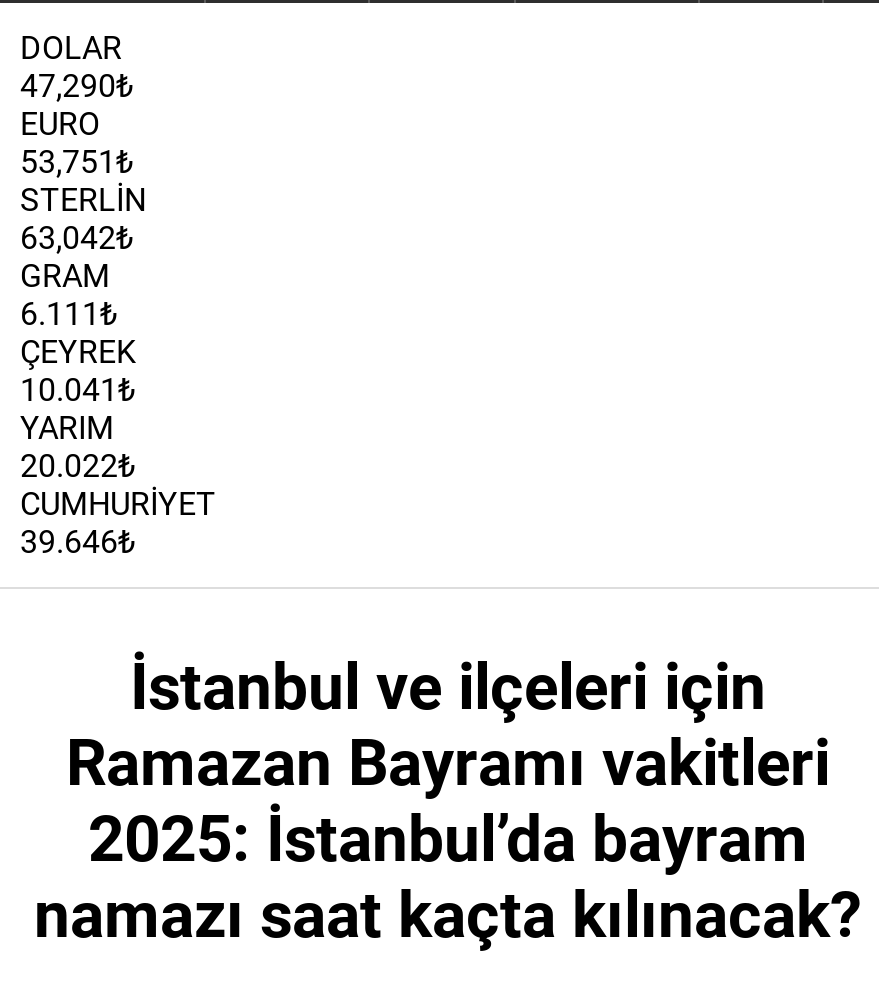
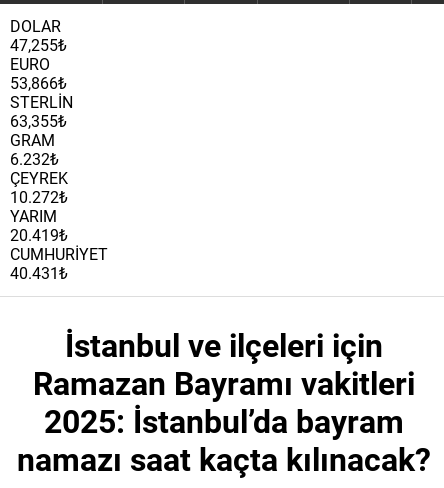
[20,67,134,105] 47,290₺ -> [10,36,67,55] 47,255₺
[20,143,134,181] 53,751₺ -> [10,74,67,93] 53,866₺
[20,219,134,257] 63,042₺ -> [10,112,67,131] 63,355₺
[20,295,118,333] 6.111₺ -> [10,150,59,169] 6.232₺
[20,371,136,409] 10.041₺ -> [10,188,68,207] 10.272₺
[20,447,136,485] 20.022₺ -> [10,226,68,245] 20.419₺
[20,523,136,561] 39.646₺ -> [10,264,68,283] 40.431₺

